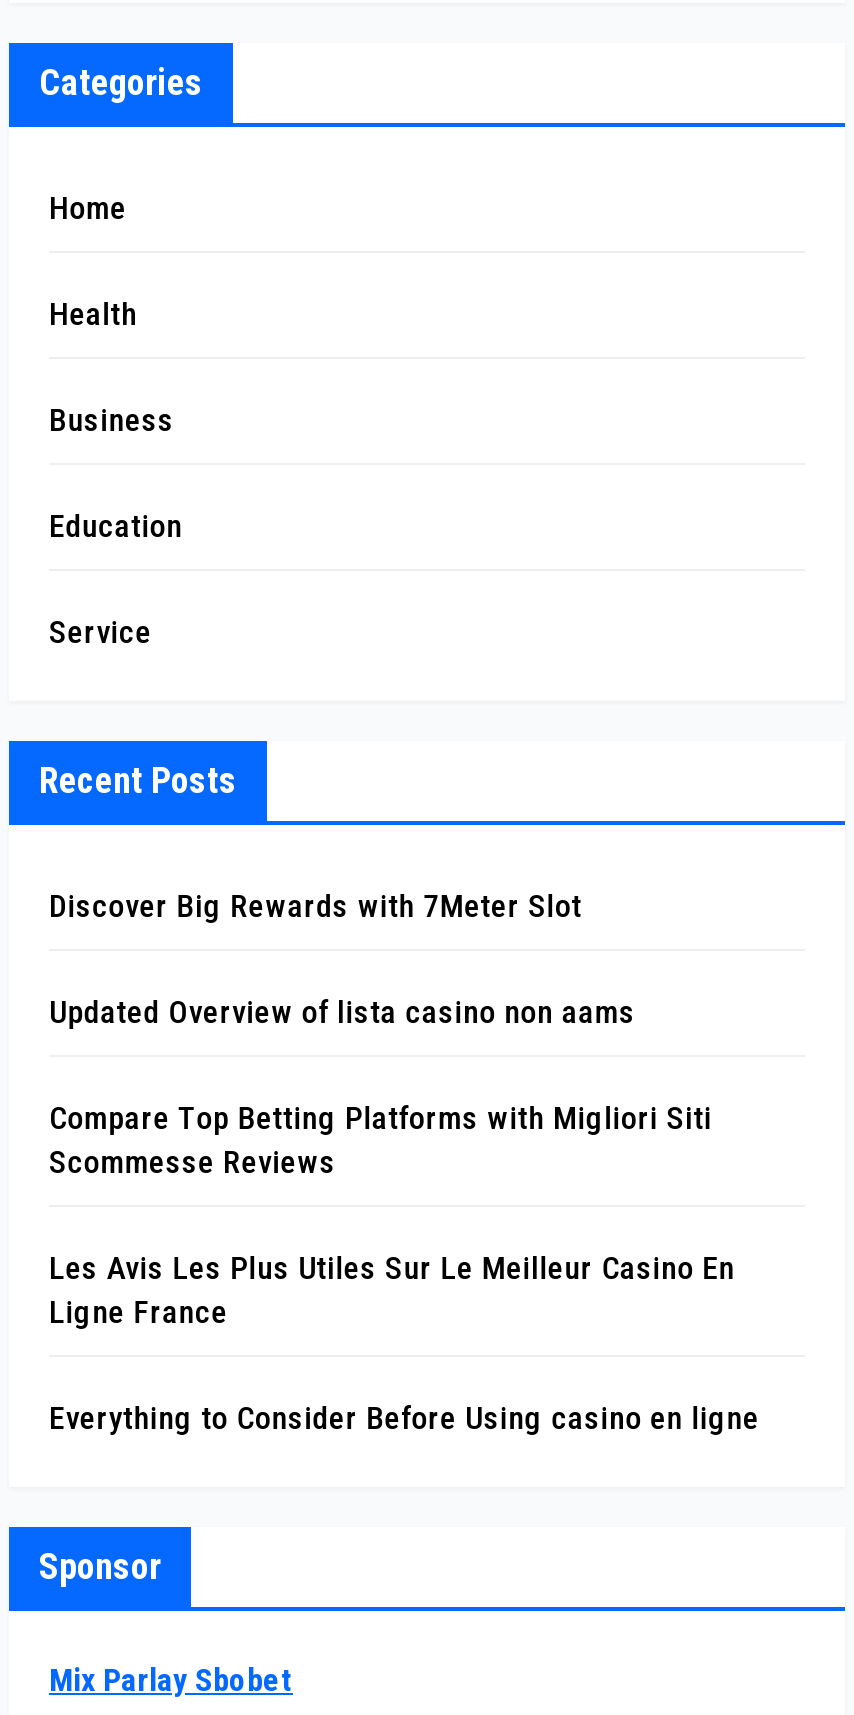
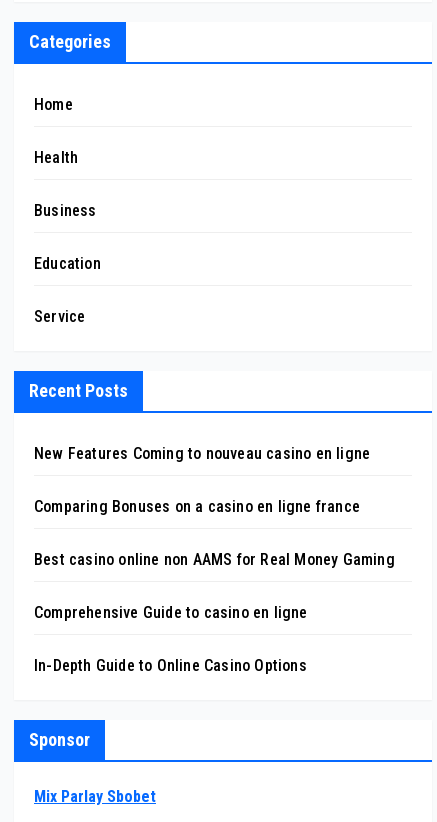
[49,887,582,925] Discover Big Rewards with 7Meter Slot -> [34,444,370,463] New Features Coming to nouveau casino en ligne
[49,993,635,1031] Updated Overview of lista casino non aams -> [34,497,360,516] Comparing Bonuses on a casino en ligne france
[49,1099,712,1181] Compare Top Betting Platforms with Migliori Siti | Scommesse Reviews -> [34,550,395,569] Best casino online non AAMS for Real Money Gaming
[49,1249,735,1331] Les Avis Les Plus Utiles Sur Le Meilleur Casino En | Ligne France -> [34,603,308,622] Comprehensive Guide to casino en ligne
[49,1399,759,1437] Everything to Consider Before Using casino en ligne -> [34,656,307,675] In-Depth Guide to Online Casino Options

